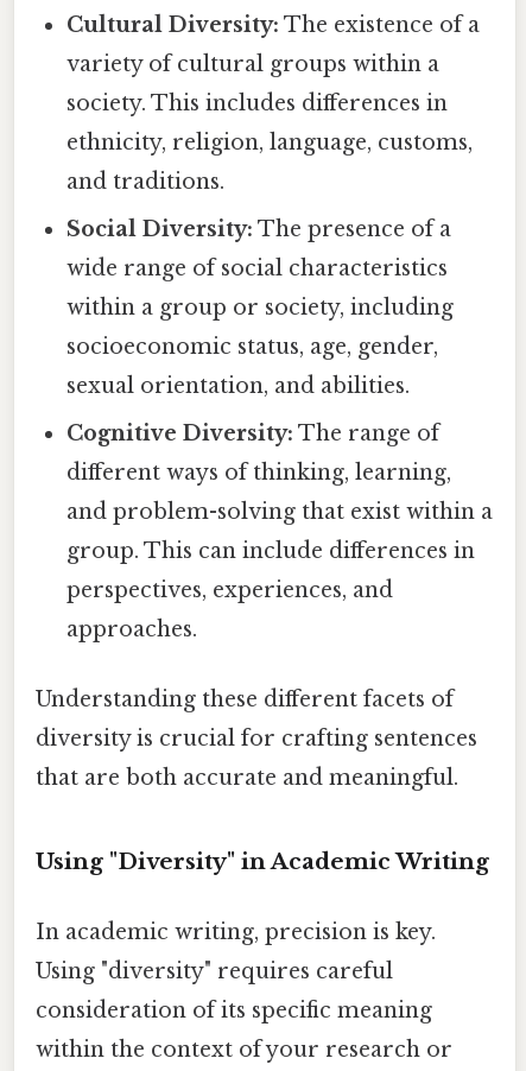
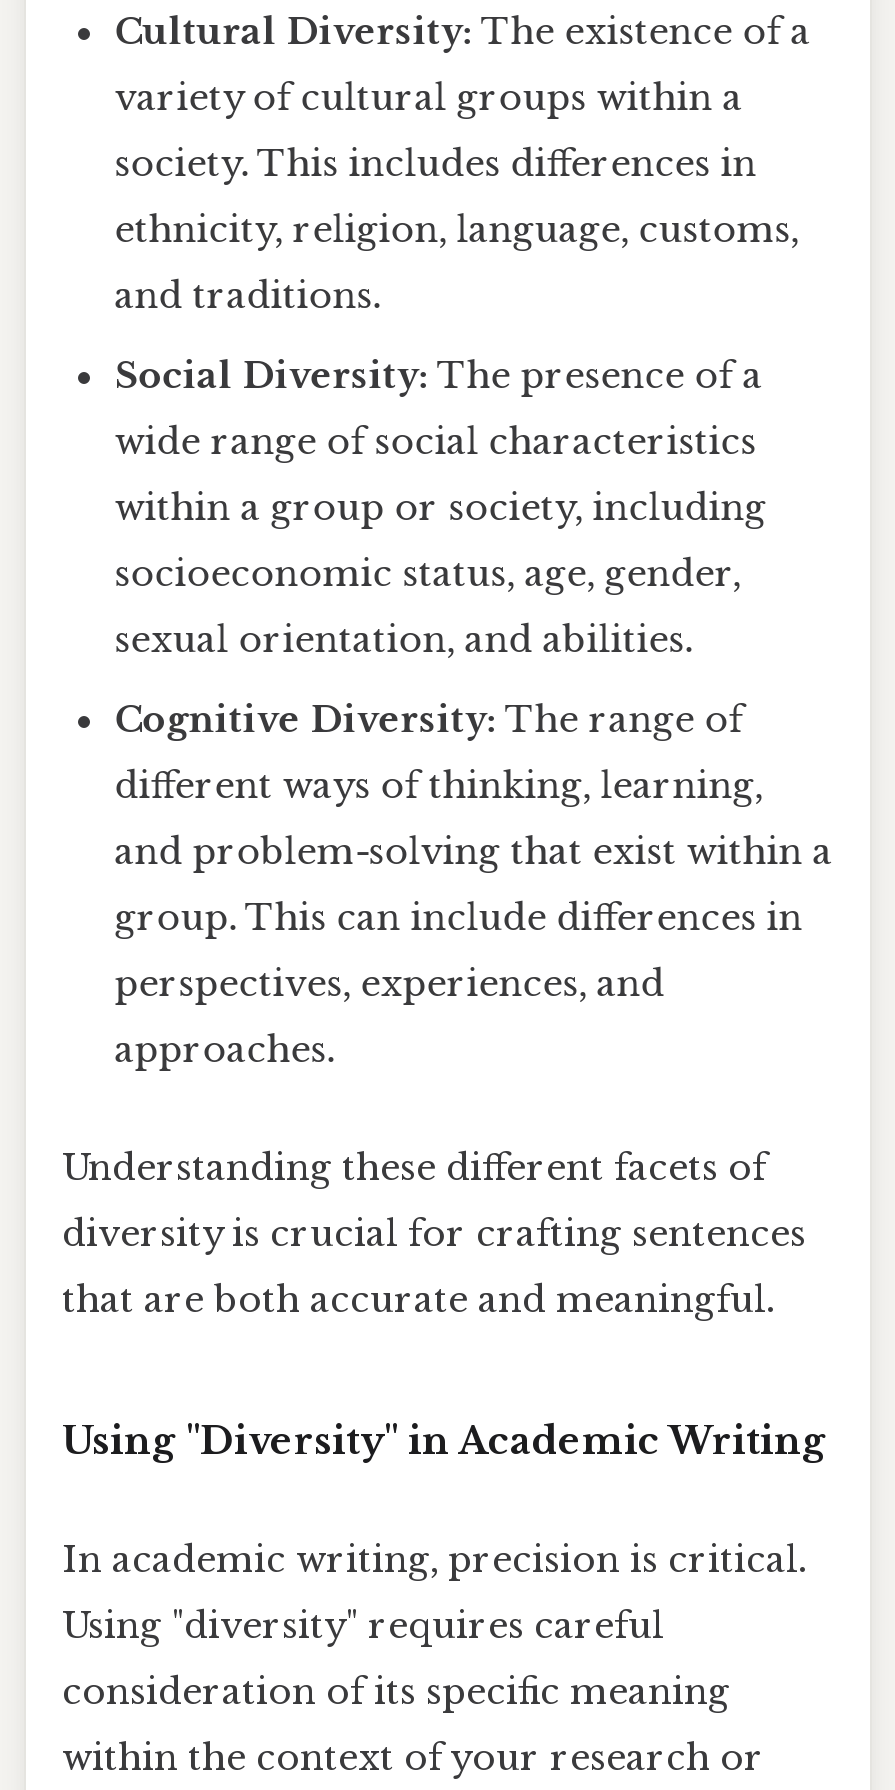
[36,920,436,946] In academic writing, precision is key. -> [62,1539,806,1583] In academic writing, precision is critical.

